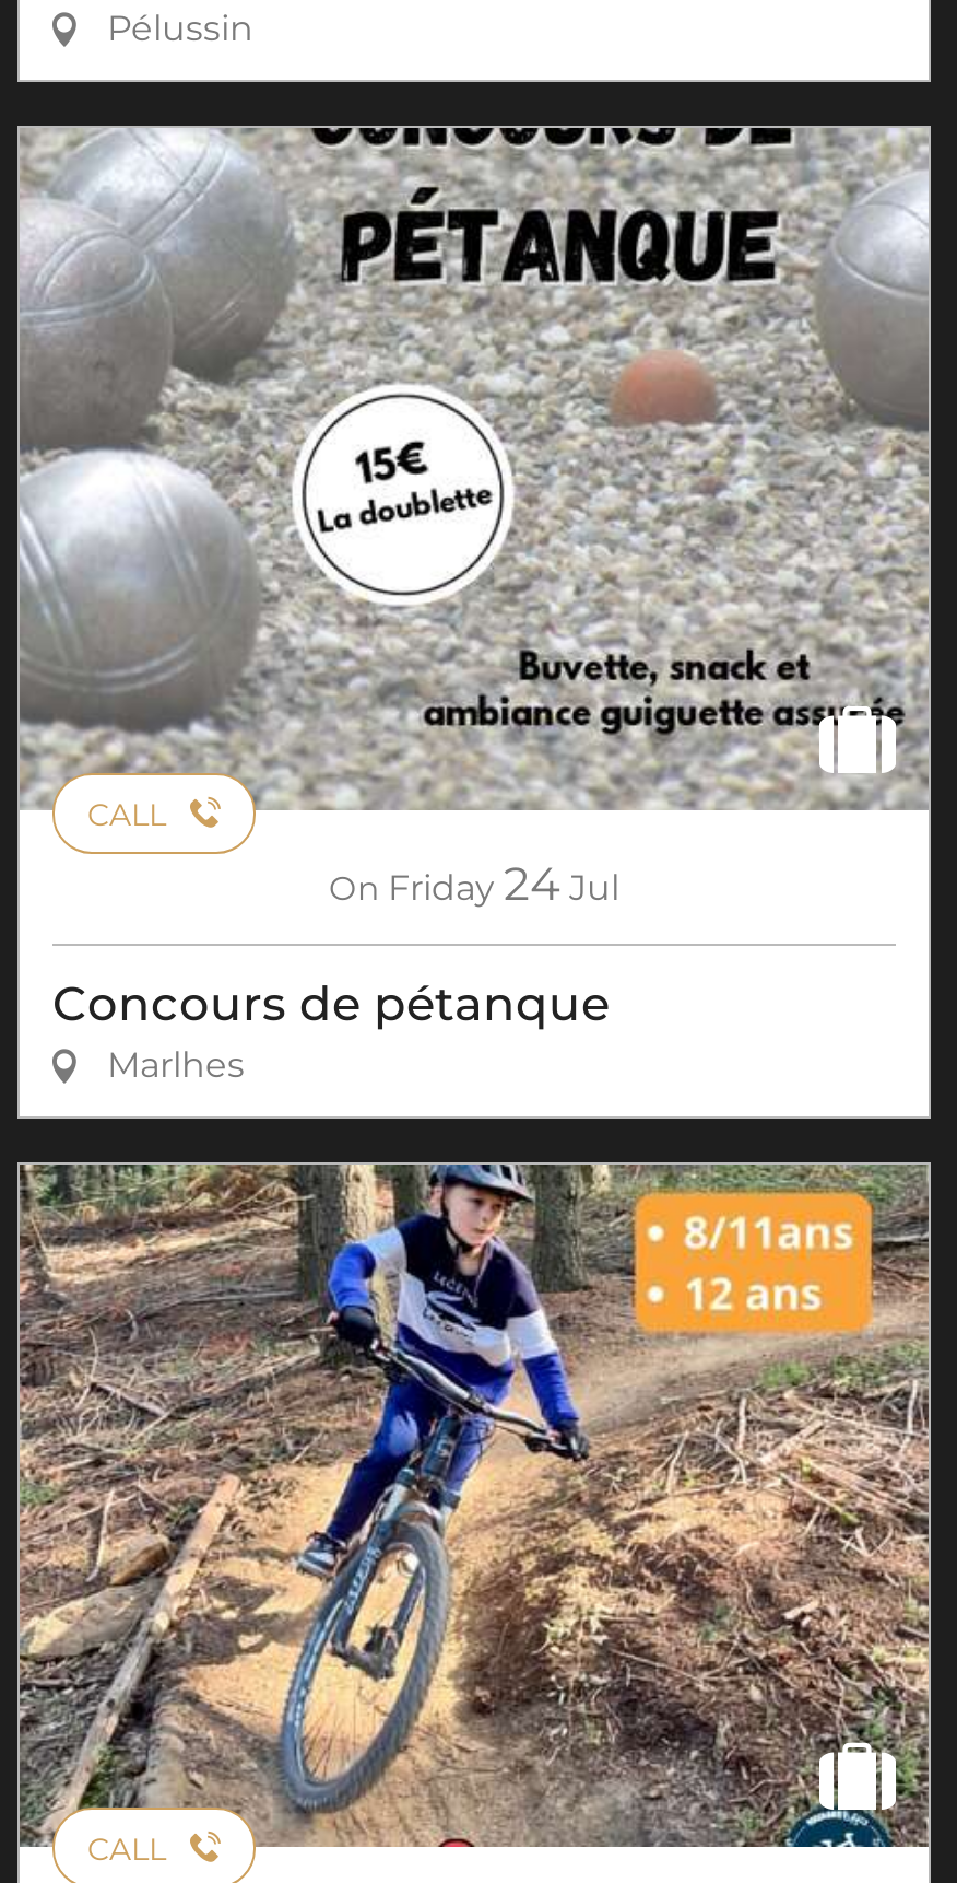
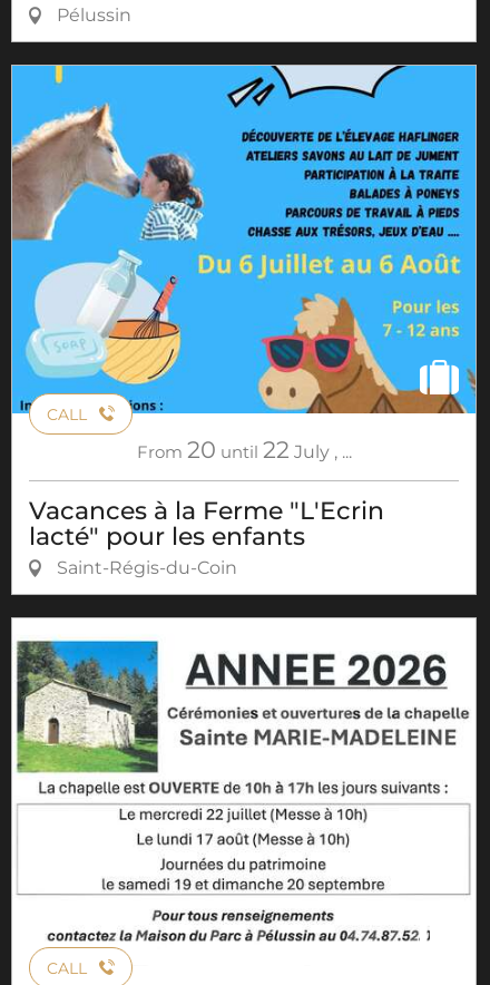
[17,125,931,910] [image] | On Friday 24 Jul -> [11,65,477,464] [image] | From 20 until 22 July,...
[52,973,610,1085] Concours de pétanque | Marlhes -> [29,496,384,578] Vacances à la Ferme "L'Ecrin | lacté" pour les enfants | Saint-Régis-du-Coin
[17,1161,931,1850] [image] -> [11,617,477,966] [image]

